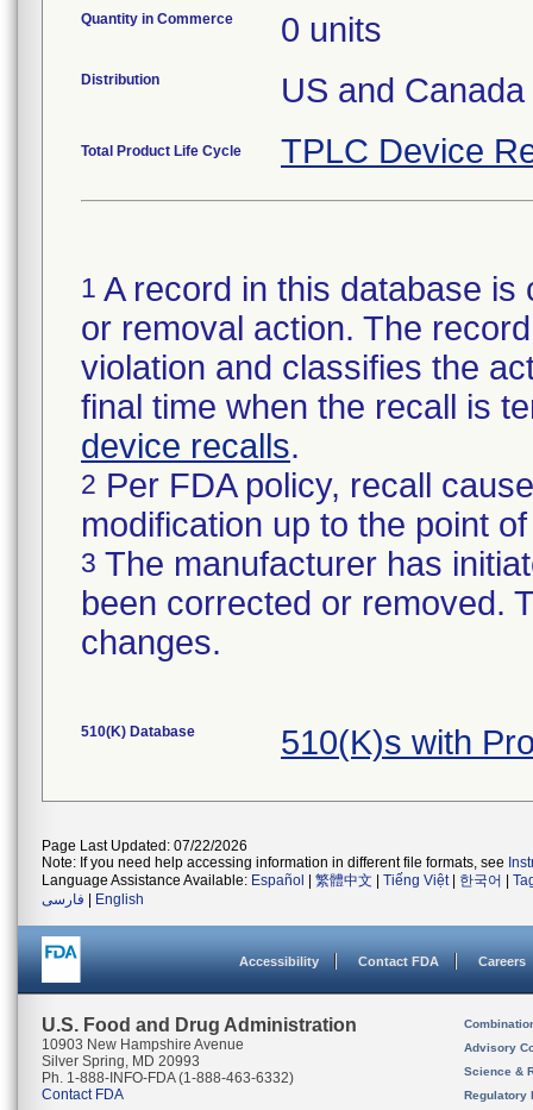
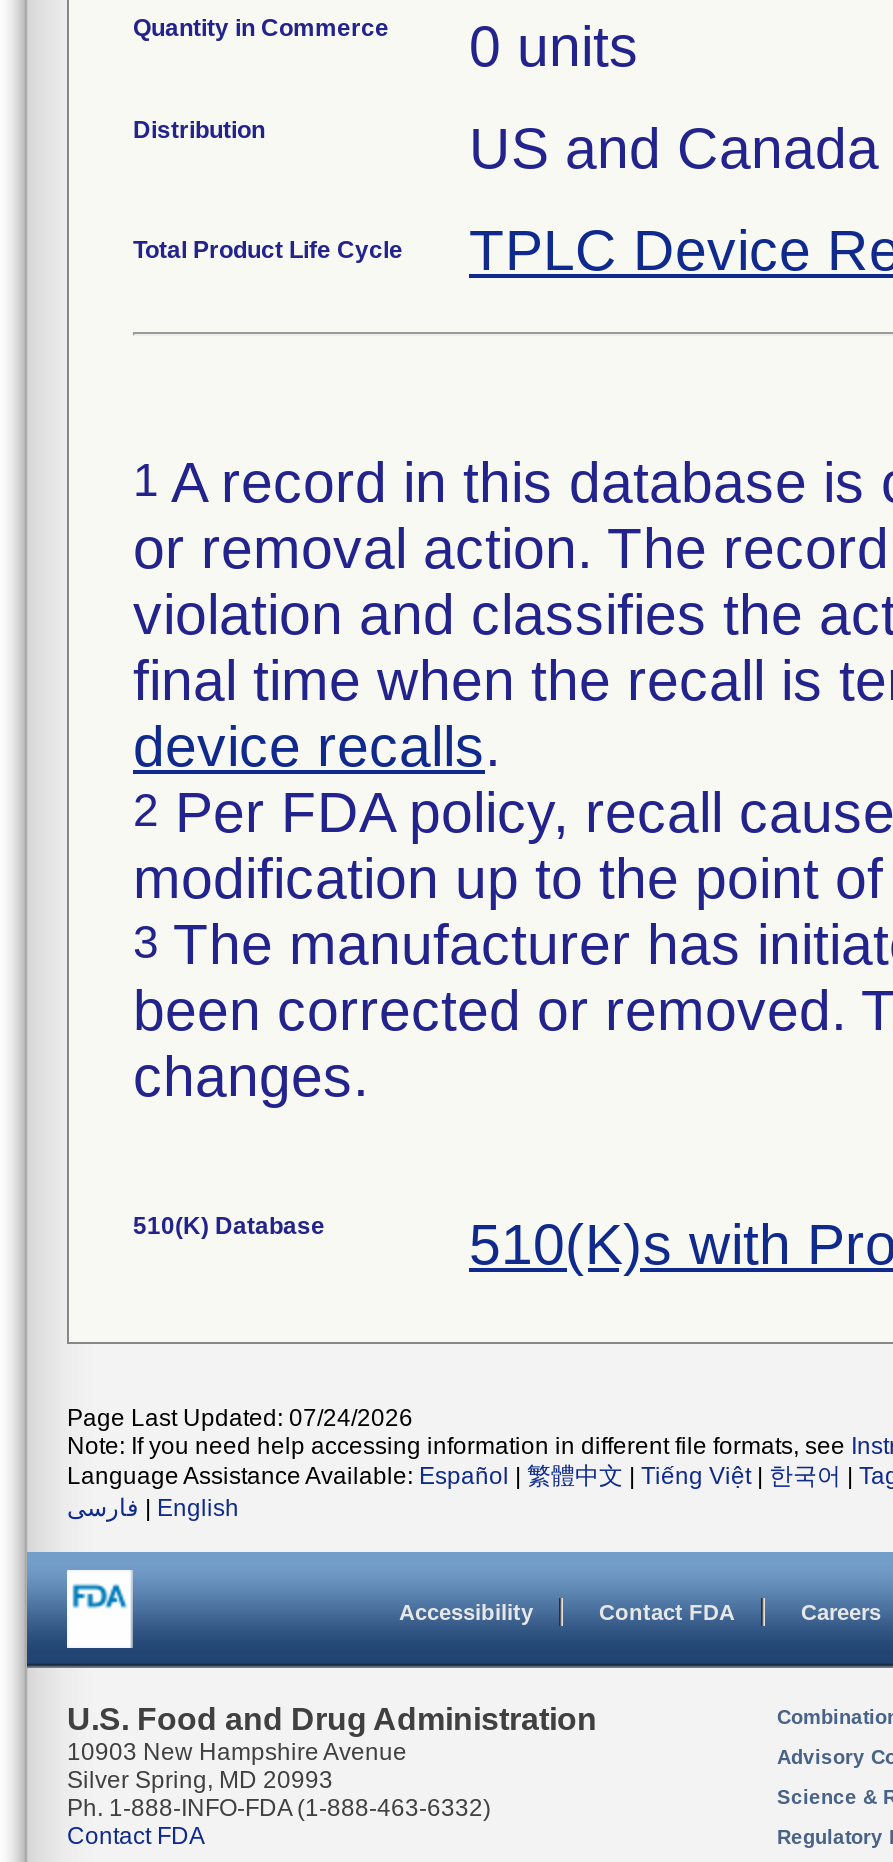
[42,838,247,854] Page Last Updated: 07/22/2026 -> [67,1404,413,1432] Page Last Updated: 07/24/2026

